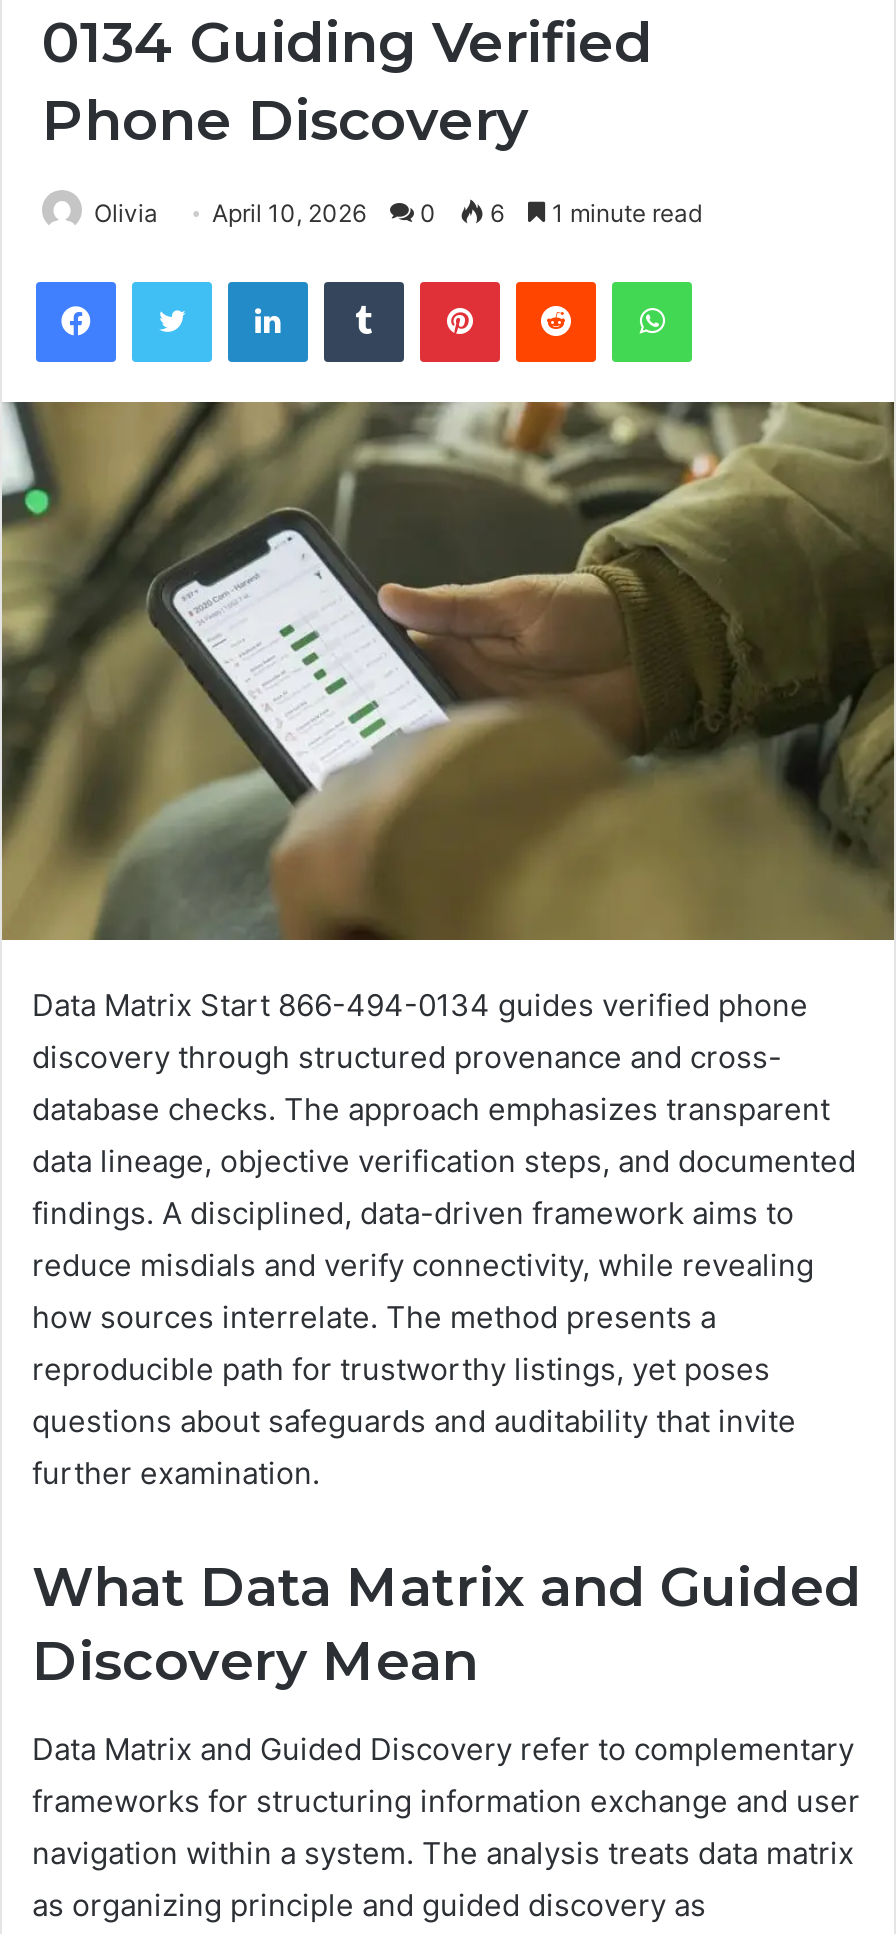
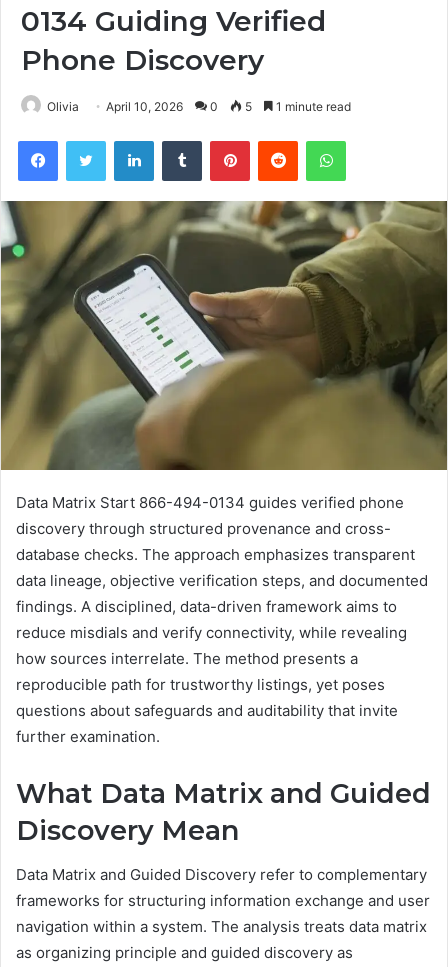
[94,198,702,228] Olivia April 10, 2026 0 6 1 minute read -> [47,99,351,114] Olivia April 10, 2026 0 5 1 minute read

